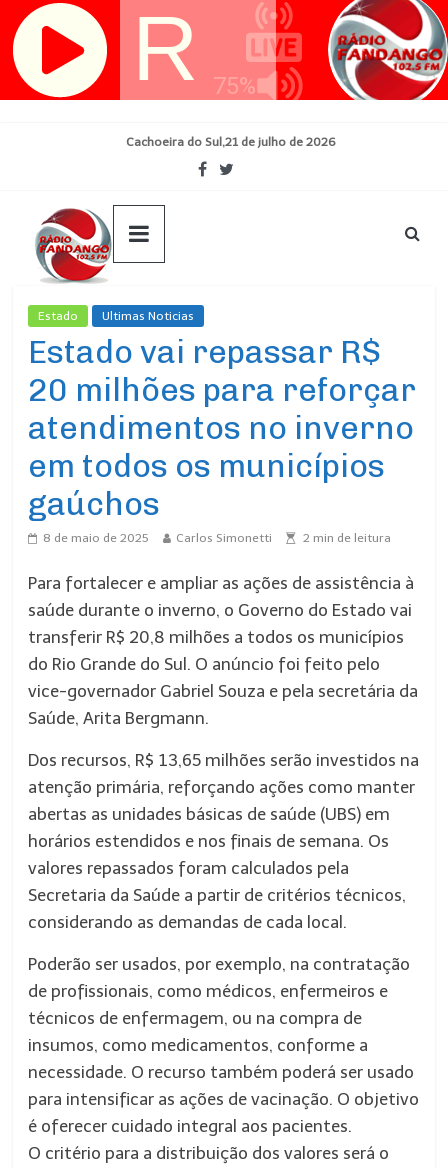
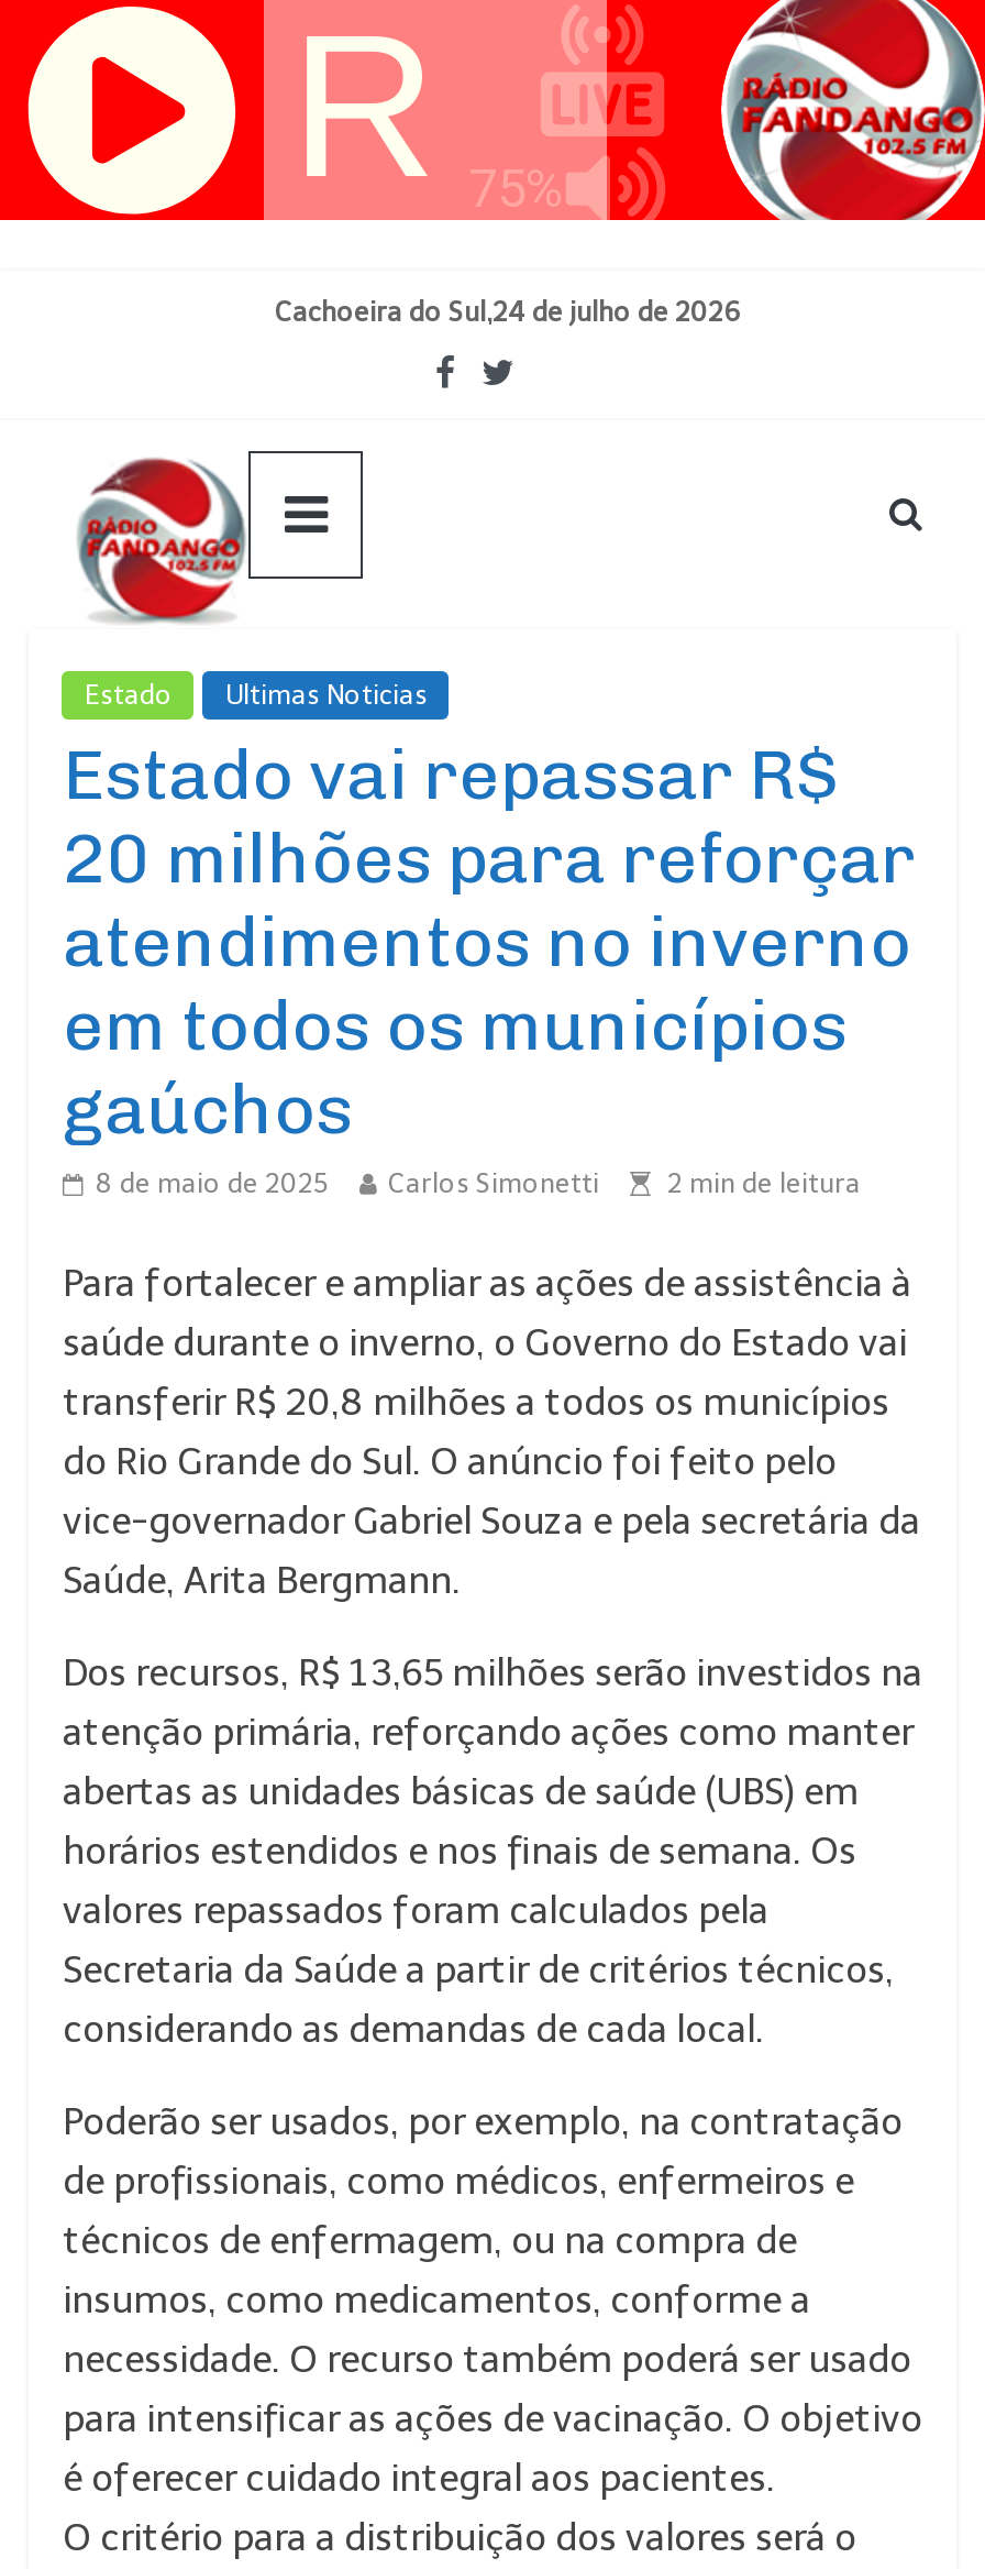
[126,135,336,149] Cachoeira do Sul,21 de julho de 2026 -> [275,297,741,328] Cachoeira do Sul,24 de julho de 2026

